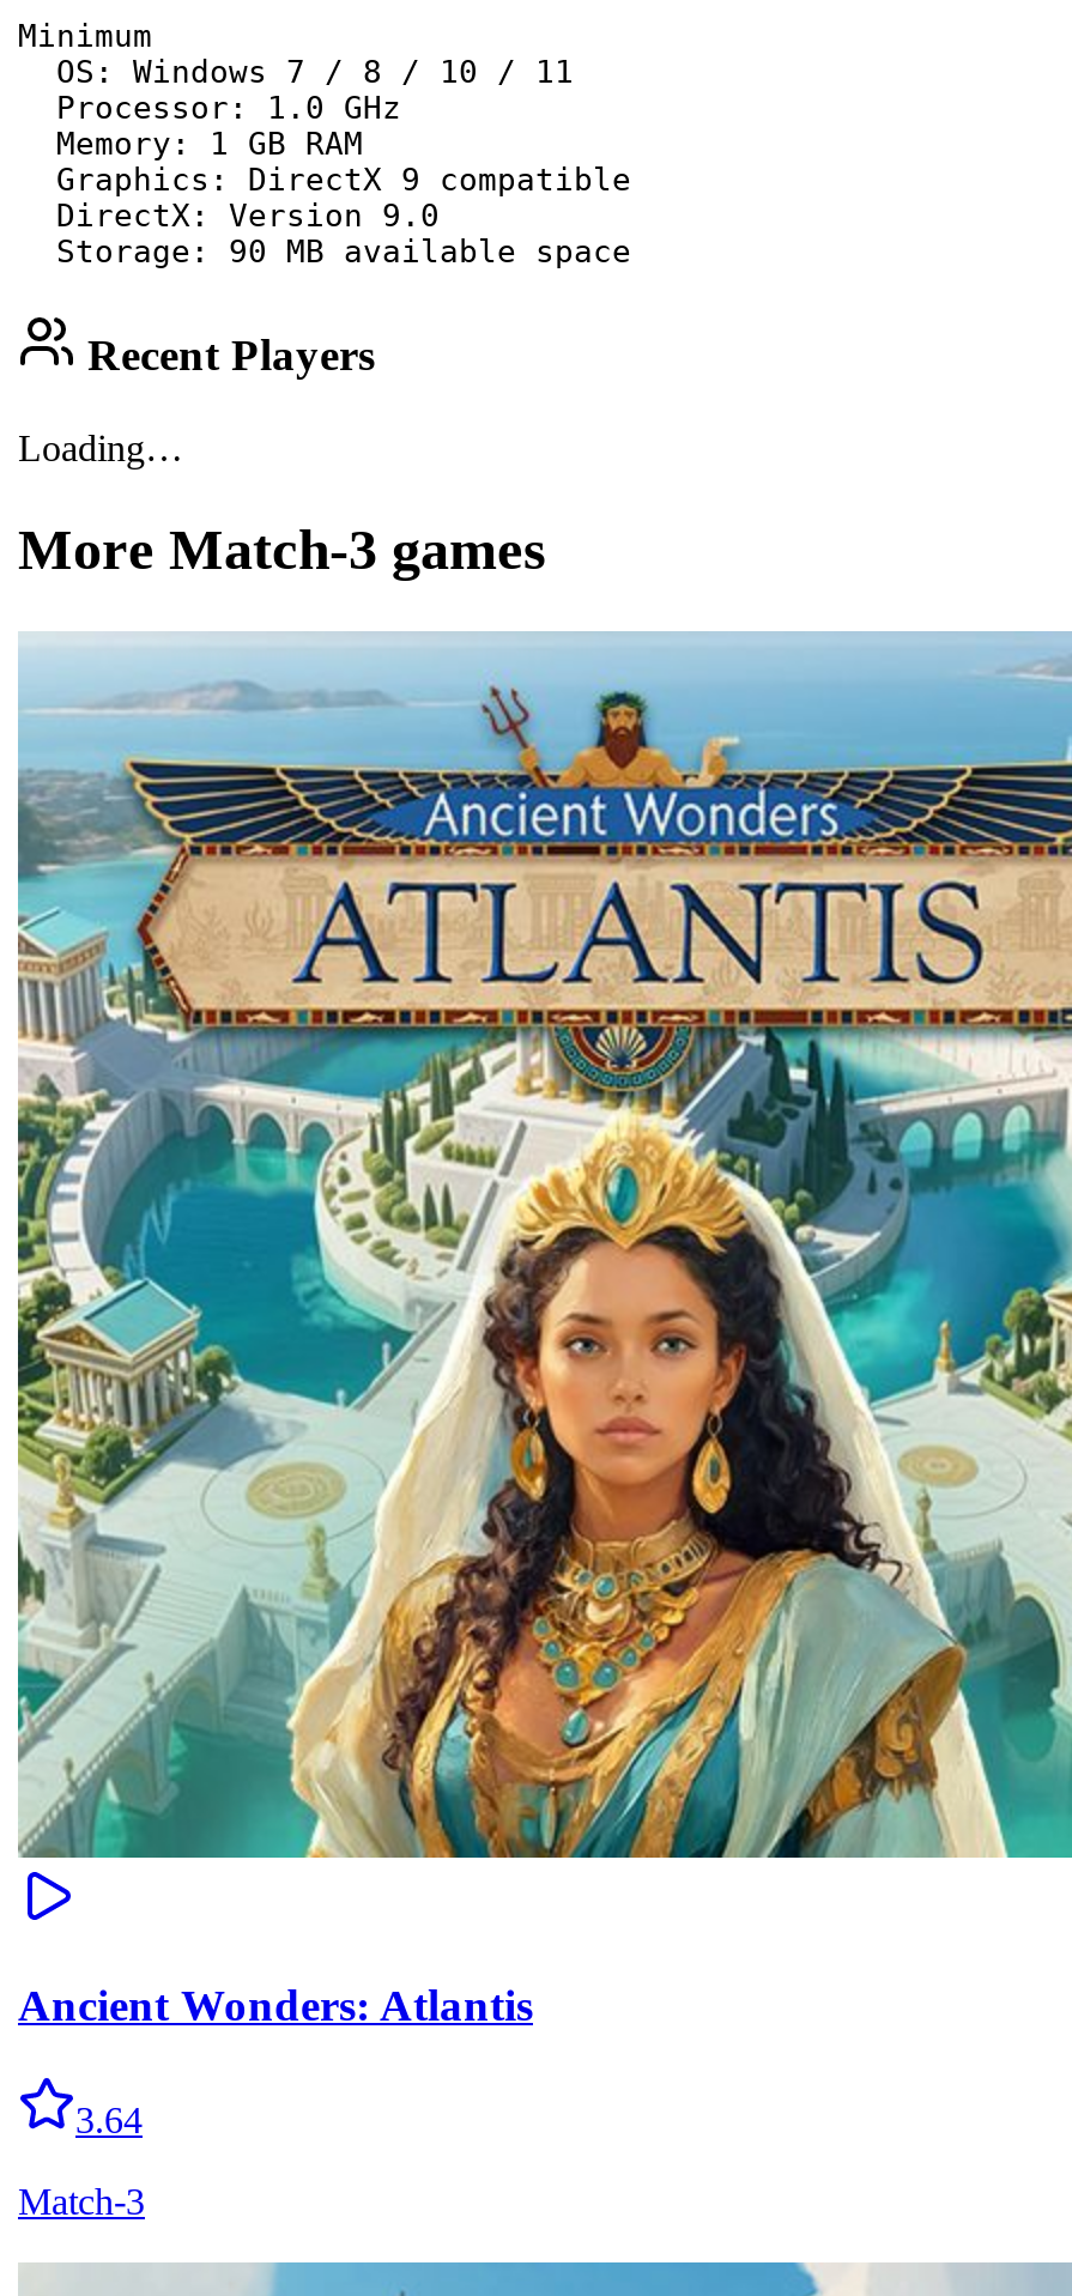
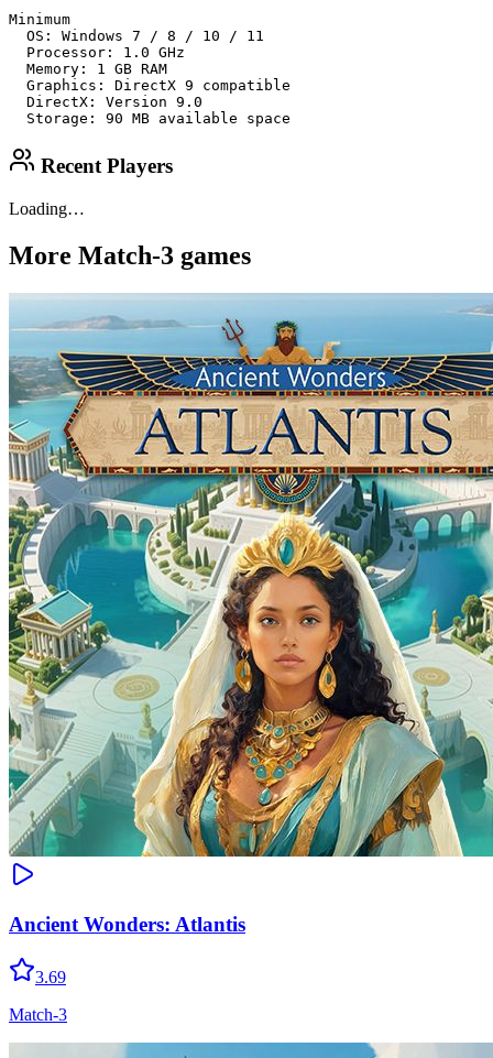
[75,2100,143,2141] 3.64 -> [35,968,66,987] 3.69

